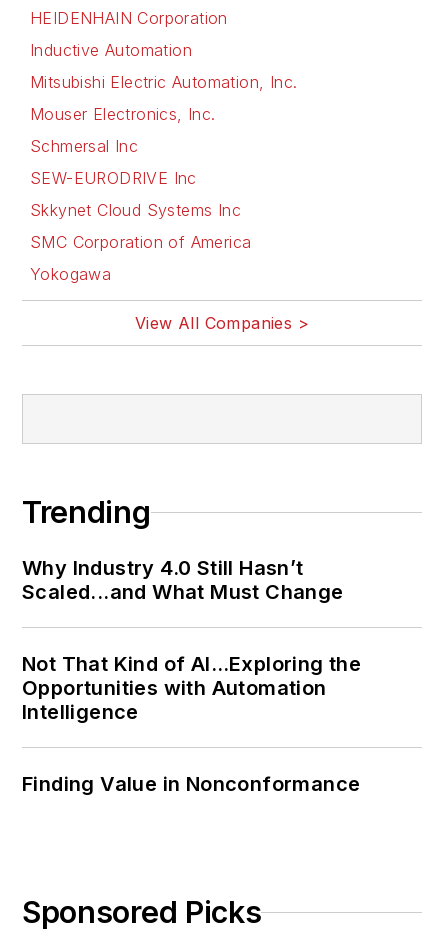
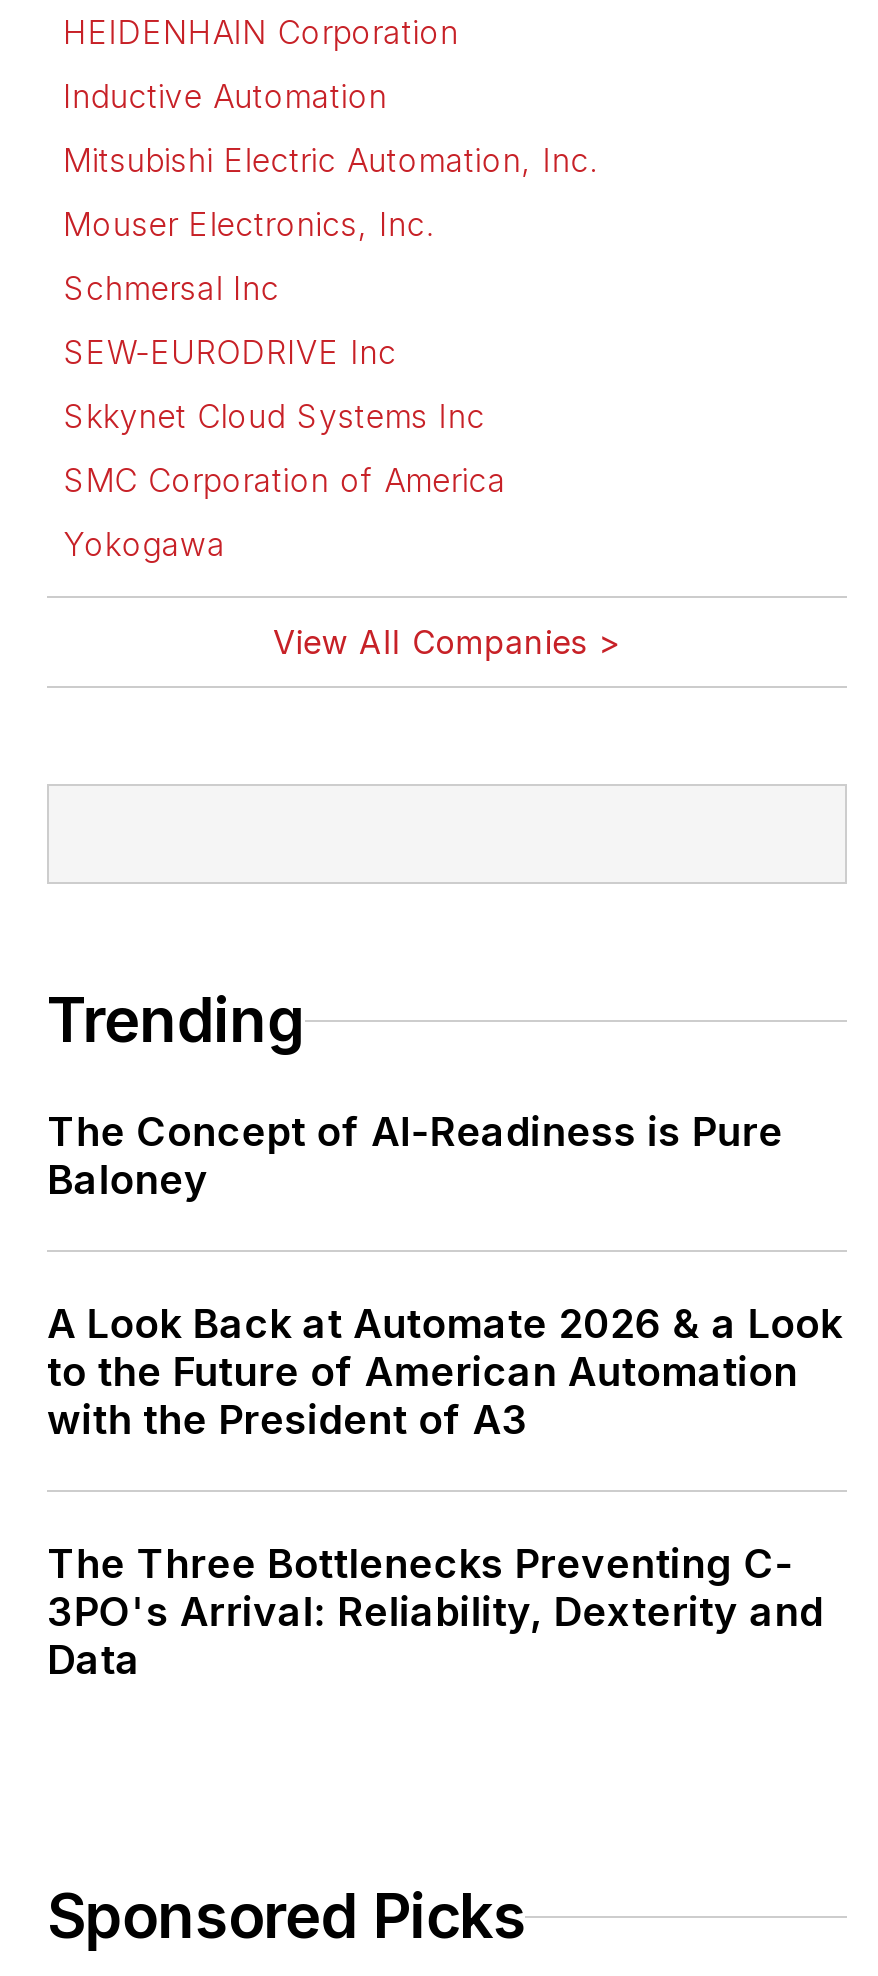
[22,556,344,604] Why Industry 4.0 Still Hasn’t | Scaled...and What Must Change -> [47,1108,783,1204] The Concept of AI-Readiness is Pure | Baloney
[22,652,361,724] Not That Kind of AI…Exploring the | Opportunities with Automation | Intelligence -> [47,1300,843,1444] A Look Back at Automate 2026 & a Look | to the Future of American Automation | with the President of A3
[22,772,360,796] Finding Value in Nonconformance -> [47,1540,824,1684] The Three Bottlenecks Preventing C- | 3PO's Arrival: Reliability, Dexterity and | Data

